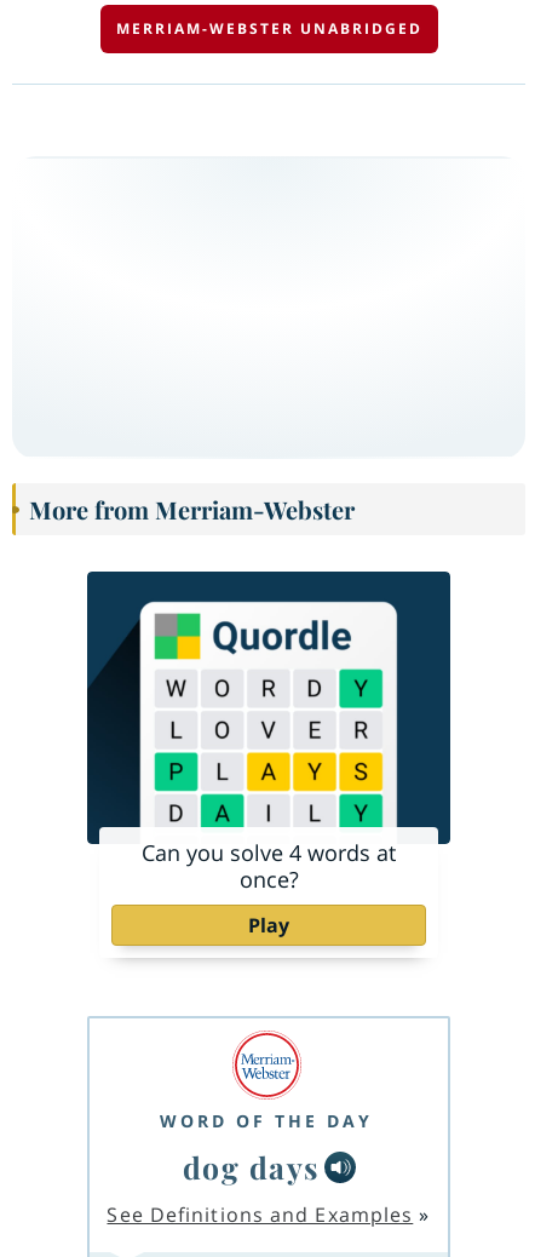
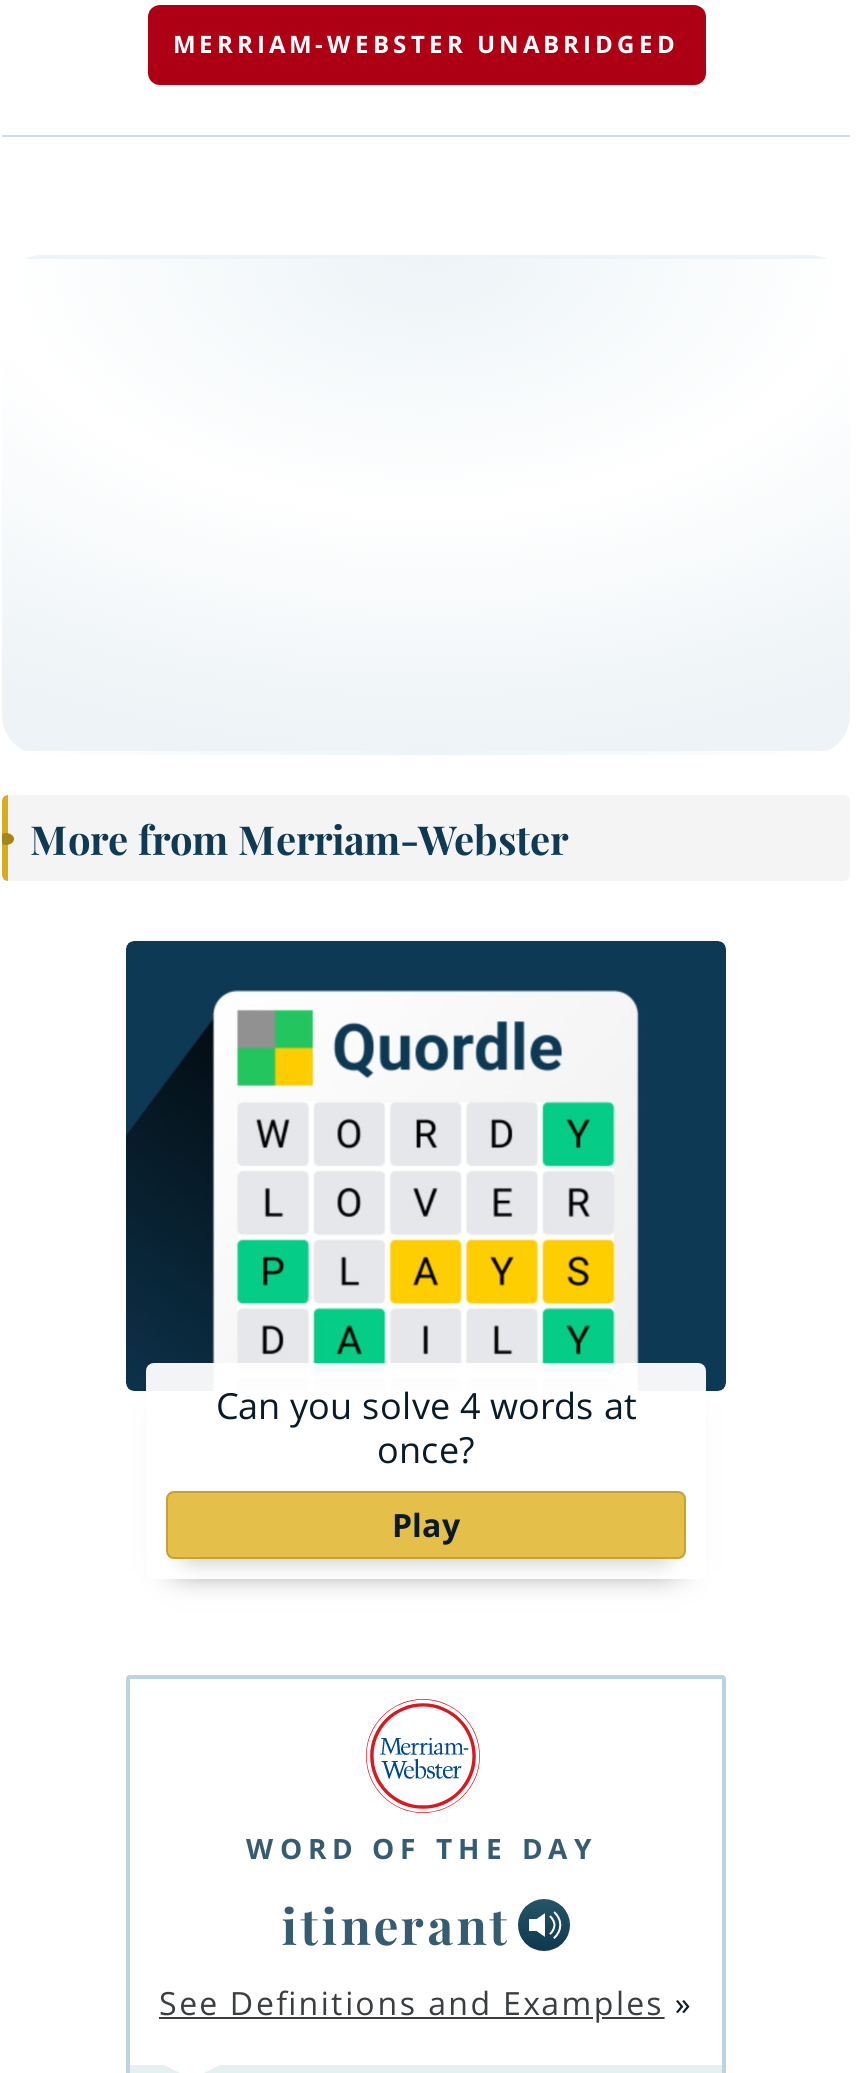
[182,1147,319,1187] dog days -> [282,1891,510,1957] itinerant

